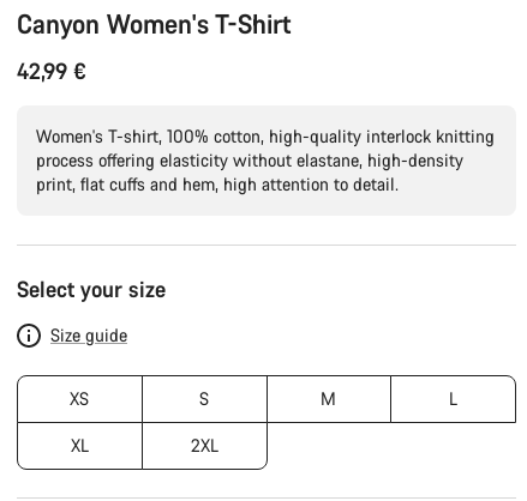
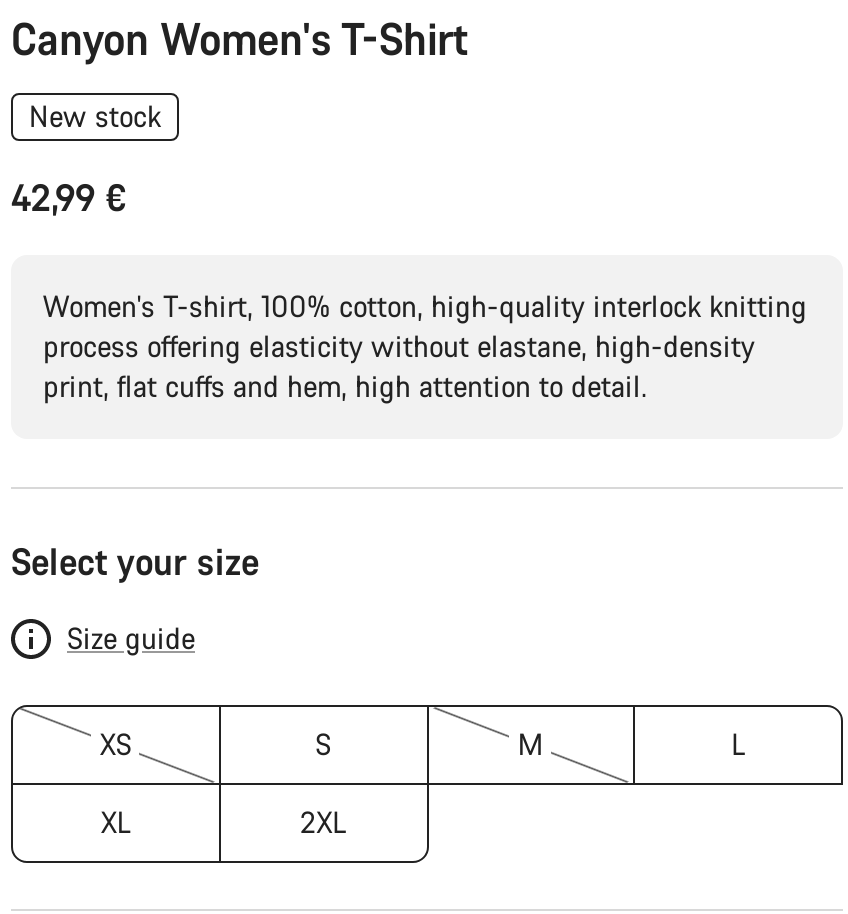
none -> [29,97,161,135] New stock

